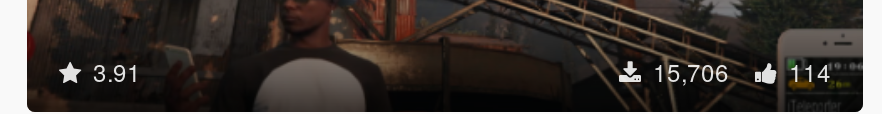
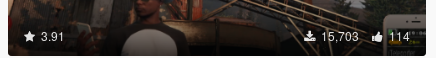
[647,55,831,89] 15,706 114 -> [318,27,410,44] 15,703 114

